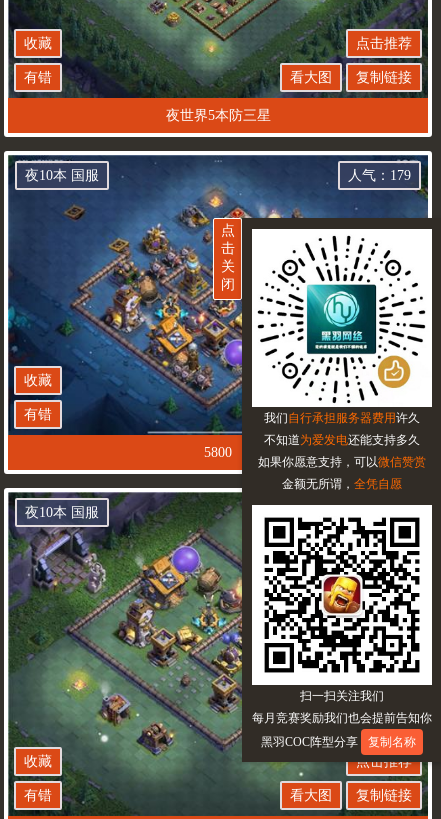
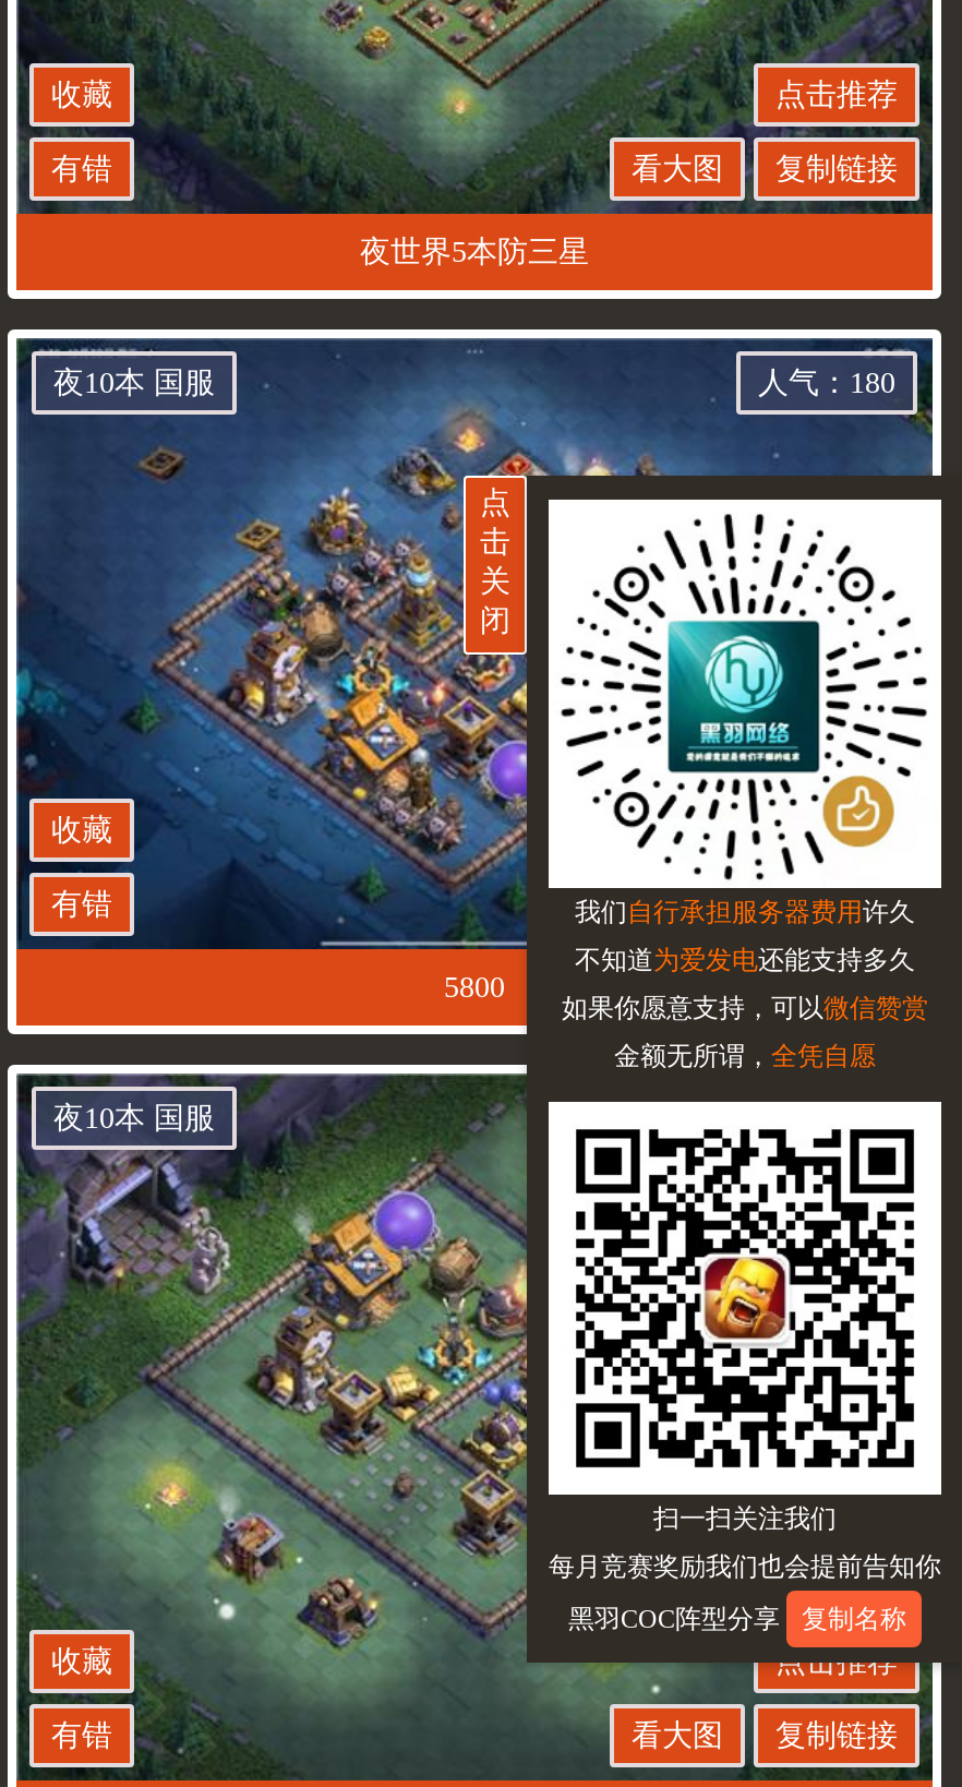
[348,168,411,183] 人气：179 -> [758,367,895,400] 人气：180

